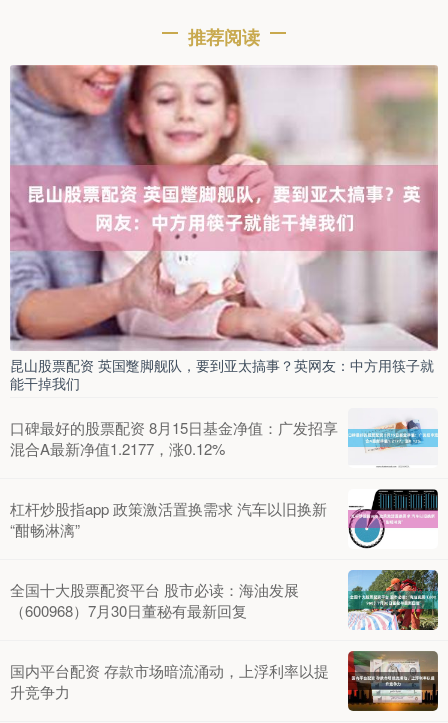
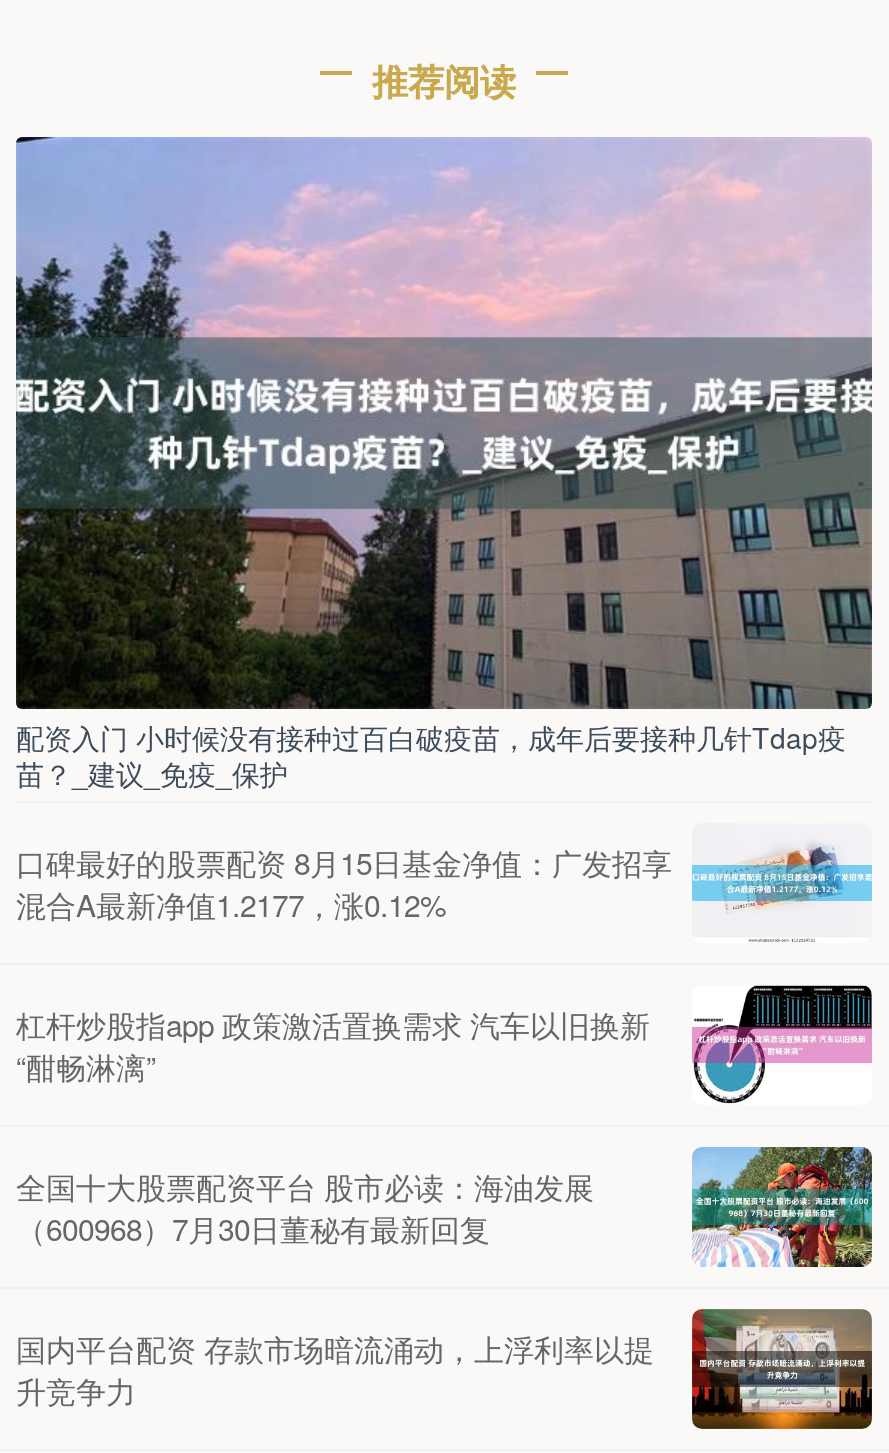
[9,64,439,393] [image] | 昆山股票配资 英国蹩脚舰队，要到亚太搞事？英网友：中方用筷子就 | 能干掉我们 -> [14,137,874,792] [image] | 配资入门 小时候没有接种过百白破疫苗，成年后要接种几针Tdap疫 | 苗？_建议_免疫_保护

